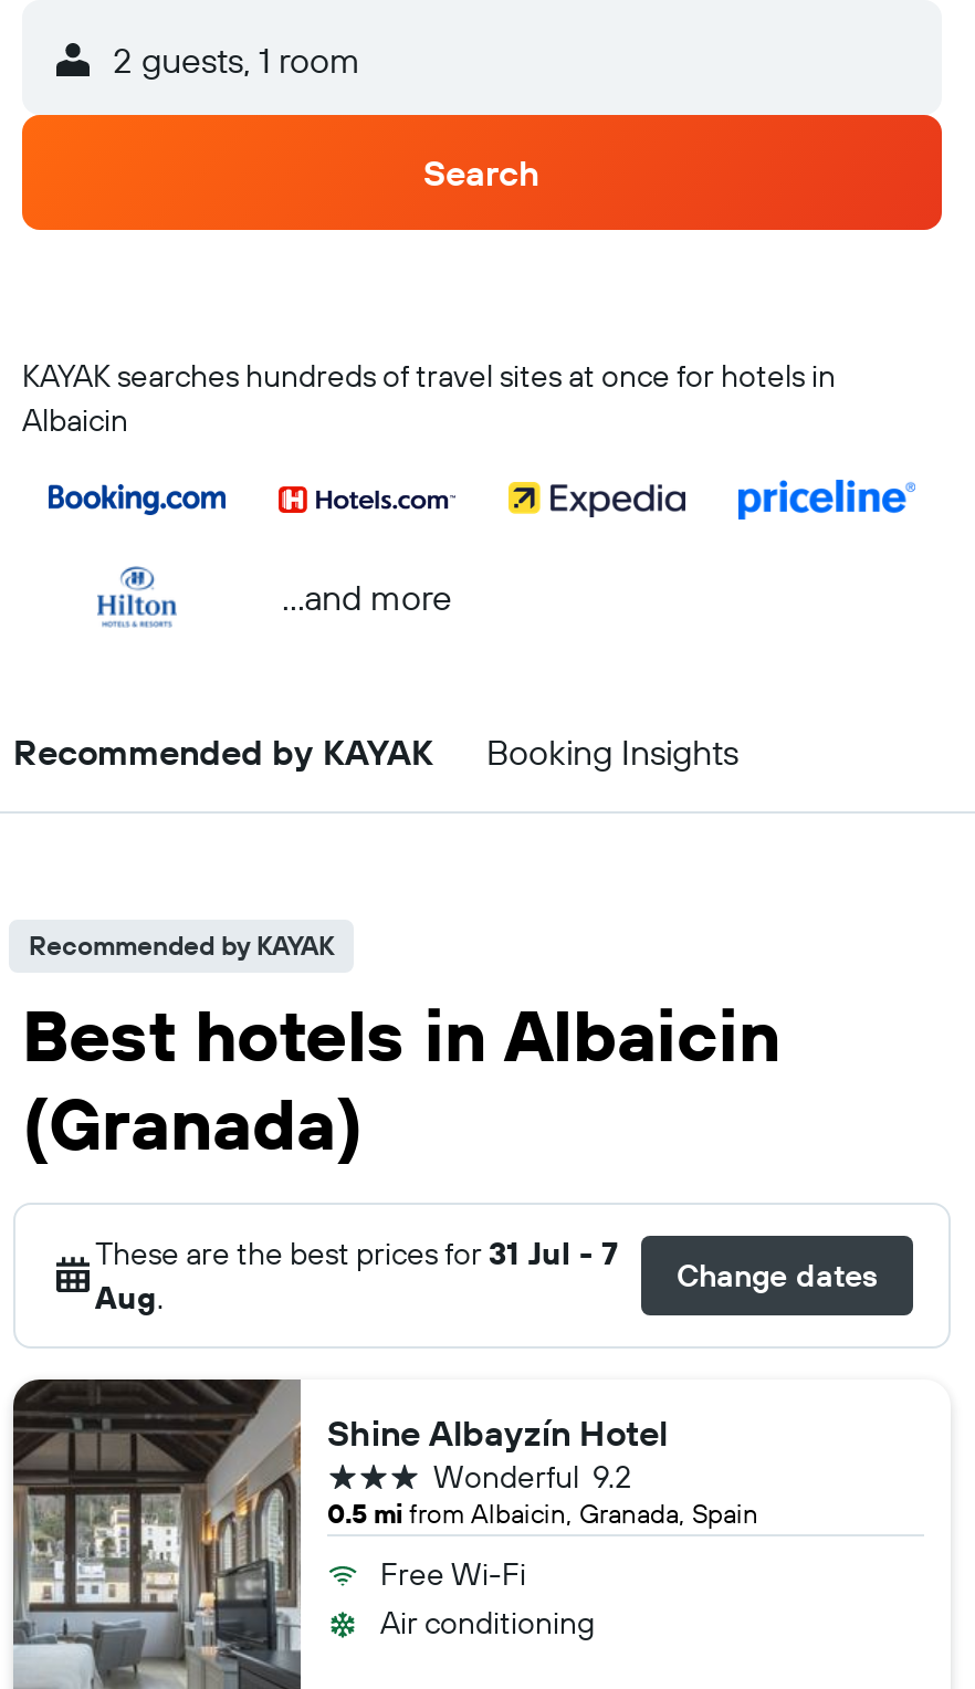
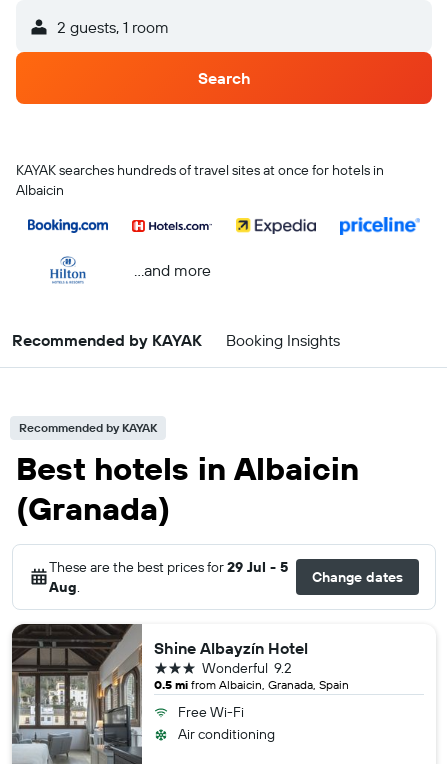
[95,1234,619,1273] These are the best prices for 31 Jul - 7 -> [49,558,288,576] These are the best prices for 29 Jul - 5

